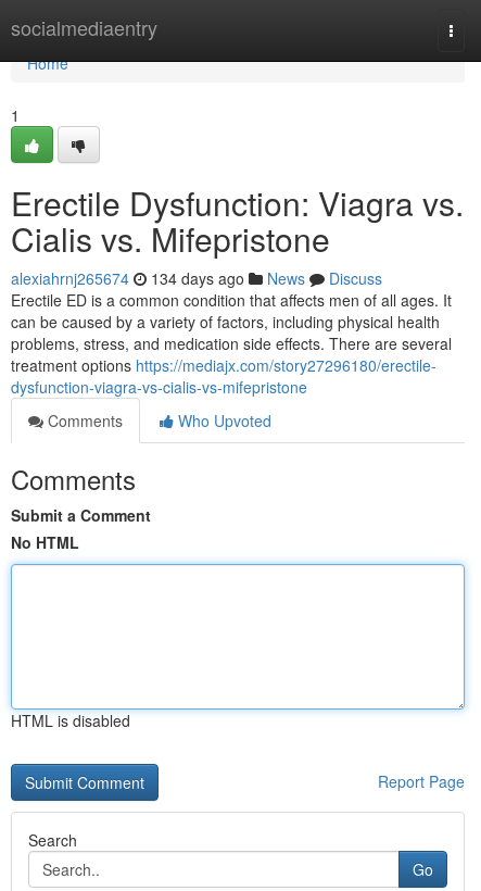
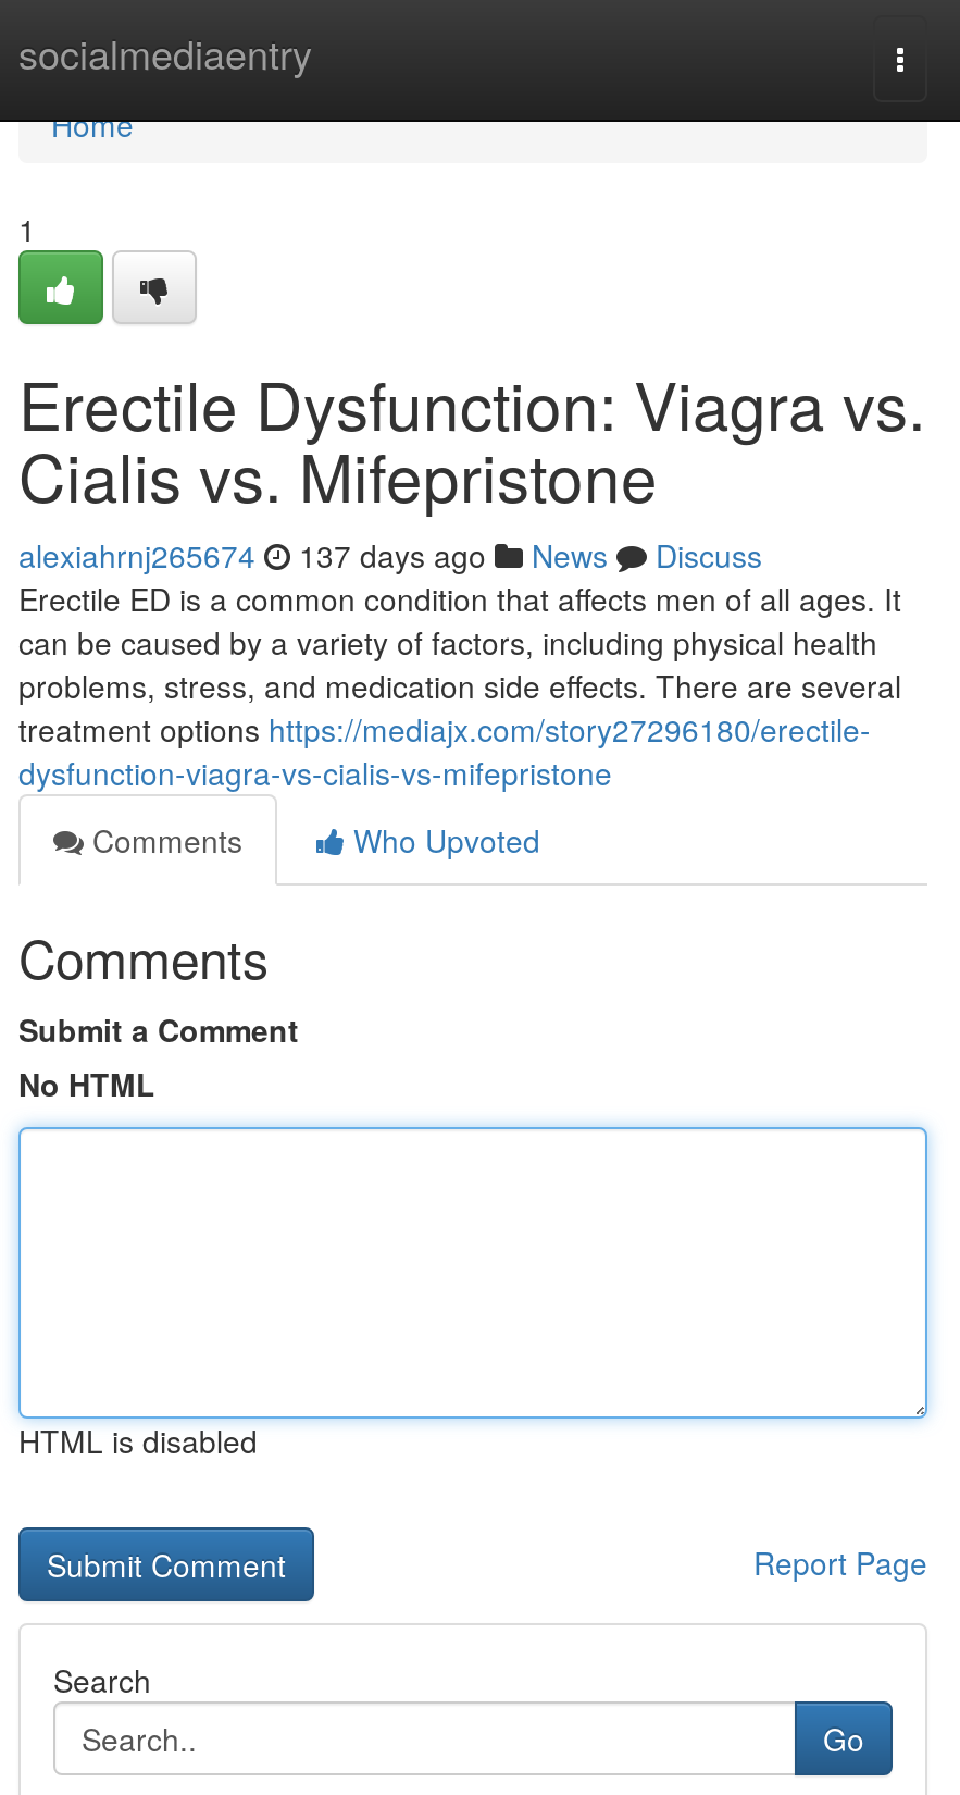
[11,267,382,289] alexiahrnj265674 134 days ago News Discuss -> [18,533,762,577] alexiahrnj265674 137 days ago News Discuss

